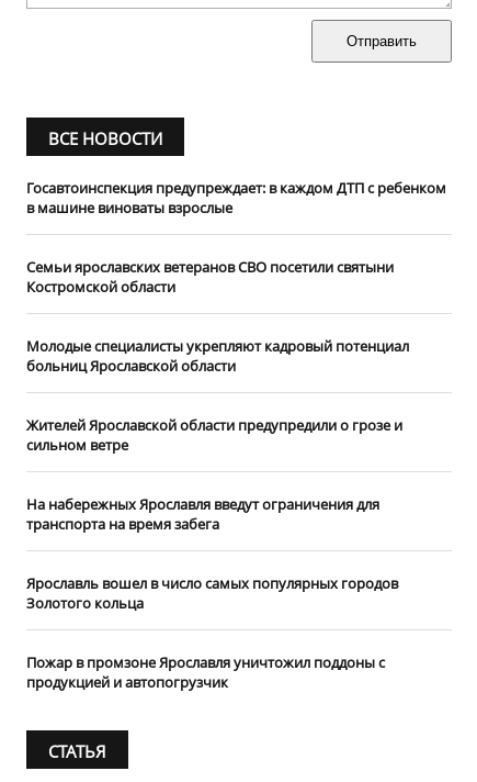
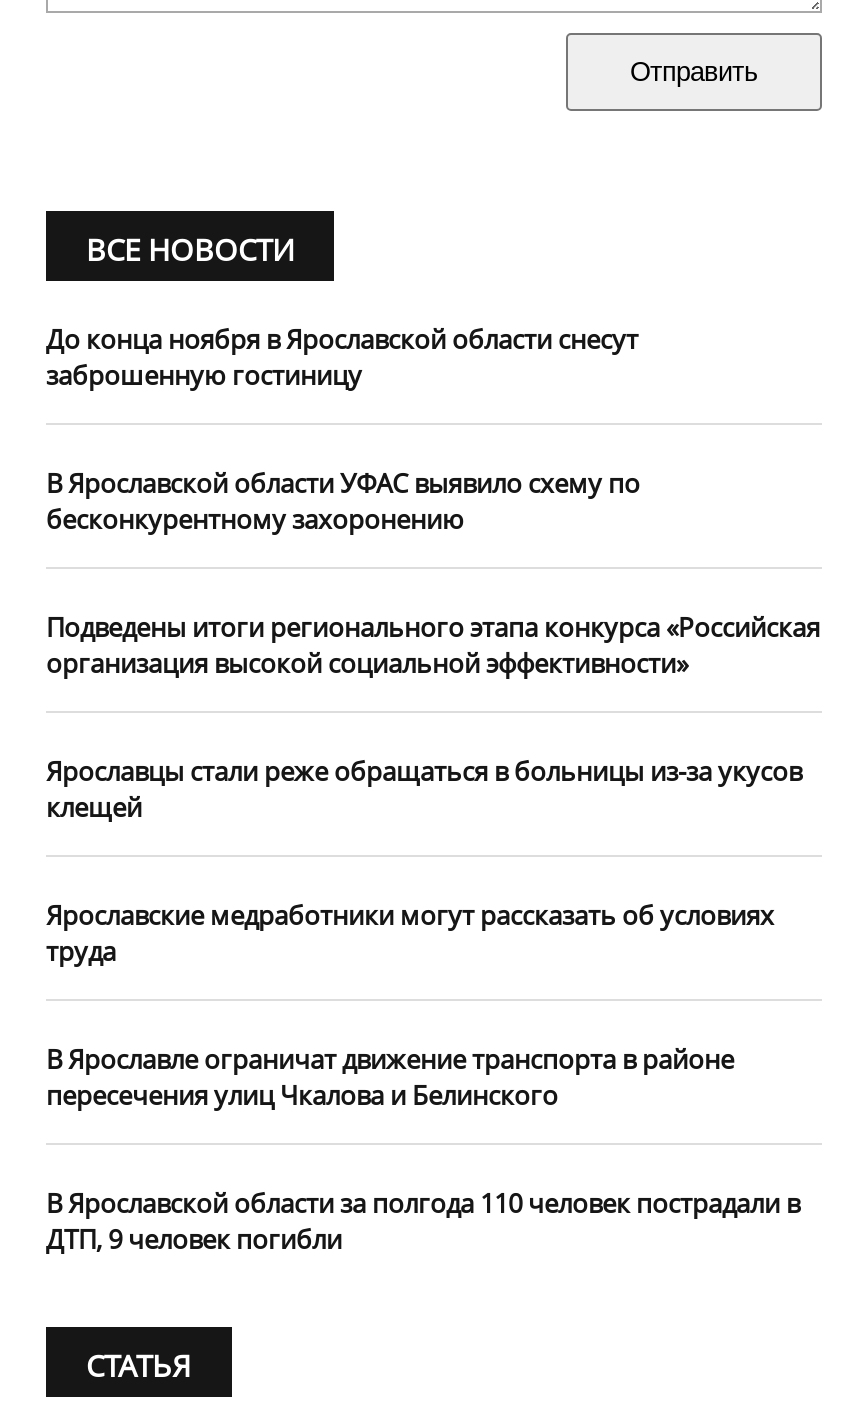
[26,178,446,217] Госавтоинспекция предупреждает: в каждом ДТП с ребенком | в машине виноваты взрослые -> [46,321,638,393] До конца ноября в Ярославской области снесут | заброшенную гостиницу
[26,257,394,297] Семьи ярославских ветеранов СВО посетили святыни | Костромской области -> [46,465,640,537] В Ярославской области УФАС выявило схему по | бесконкурентному захоронению
[26,336,409,376] Молодые специалисты укрепляют кадровый потенциал | больниц Ярославской области -> [46,609,820,681] Подведены итоги регионального этапа конкурса «Российская | организация высокой социальной эффективности»
[26,415,402,455] Жителей Ярославской области предупредили о грозе и | сильном ветре -> [46,753,802,825] Ярославцы стали реже обращаться в больницы из-за укусов | клещей
[26,494,379,534] На набережных Ярославля введут ограничения для | транспорта на время забега -> [46,897,774,969] Ярославские медработники могут рассказать об условиях | труда
[26,573,398,613] Ярославль вошел в число самых популярных городов | Золотого кольца -> [46,1041,734,1113] В Ярославле ограничат движение транспорта в районе | пересечения улиц Чкалова и Белинского
[26,652,385,692] Пожар в промзоне Ярославля уничтожил поддоны с | продукцией и автопогрузчик -> [46,1185,800,1257] В Ярославской области за полгода 110 человек пострадали в | ДТП, 9 человек погибли

